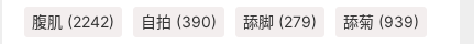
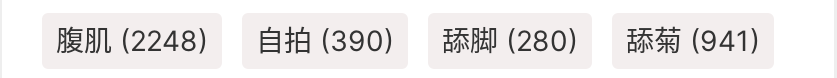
[32,12,114,31] 腹肌(2242) -> [56,24,208,58] 腹肌(2248)
[243,12,317,31] 舔脚(279) -> [442,24,578,58] 舔脚(280)
[343,12,419,31] 舔菊(939) -> [626,24,760,58] 舔菊(941)

